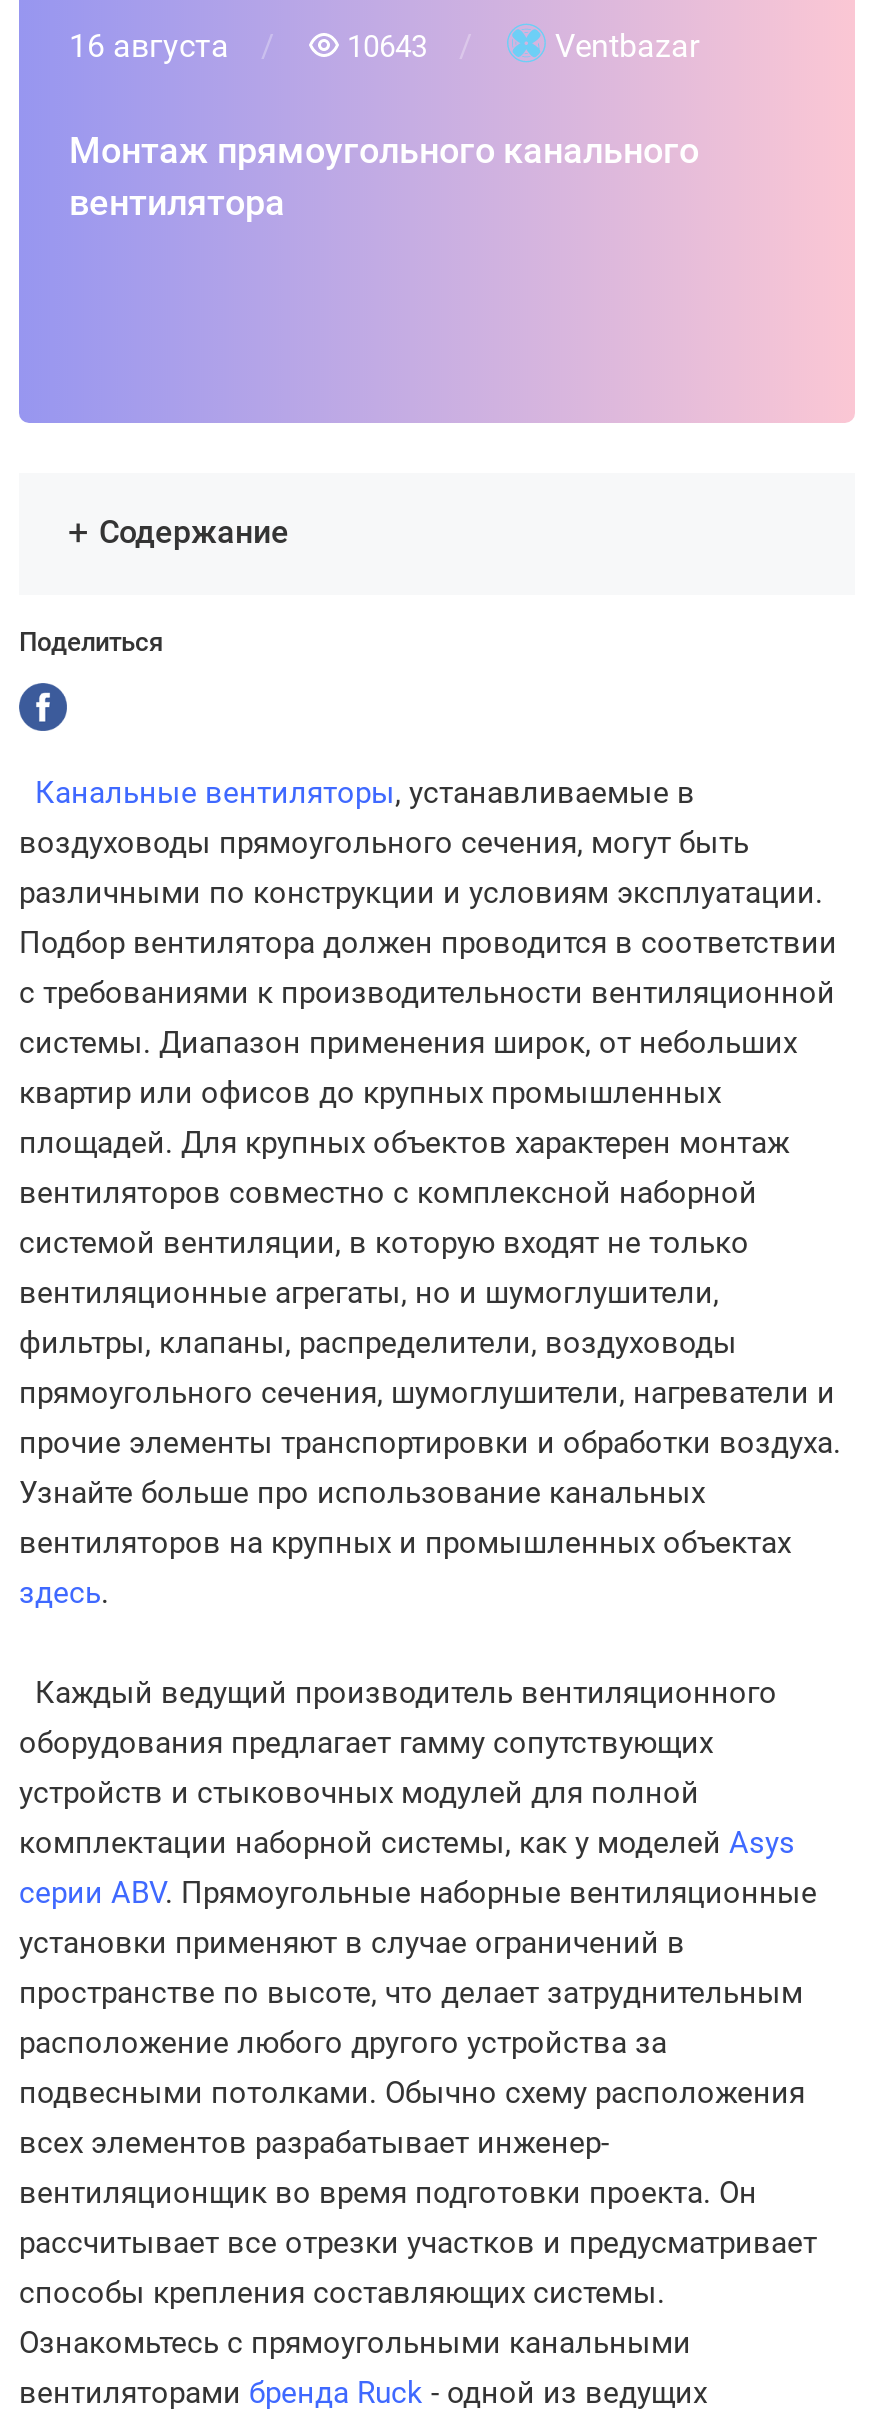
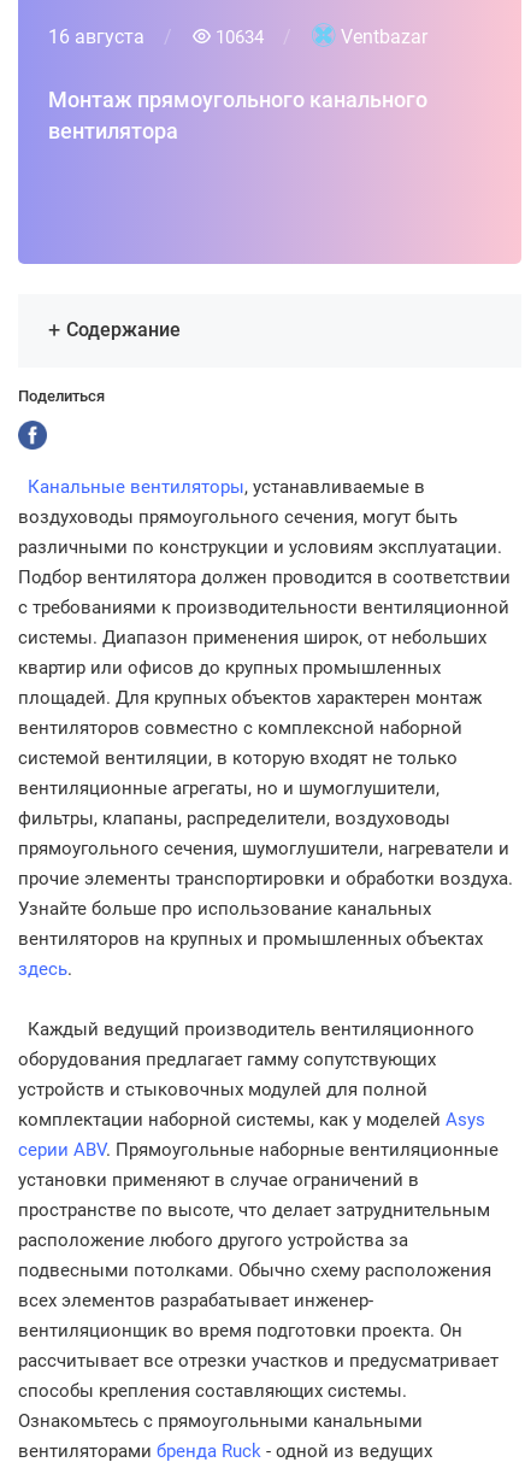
[347,28,427,64] 10643 -> [216,26,264,48] 10634

